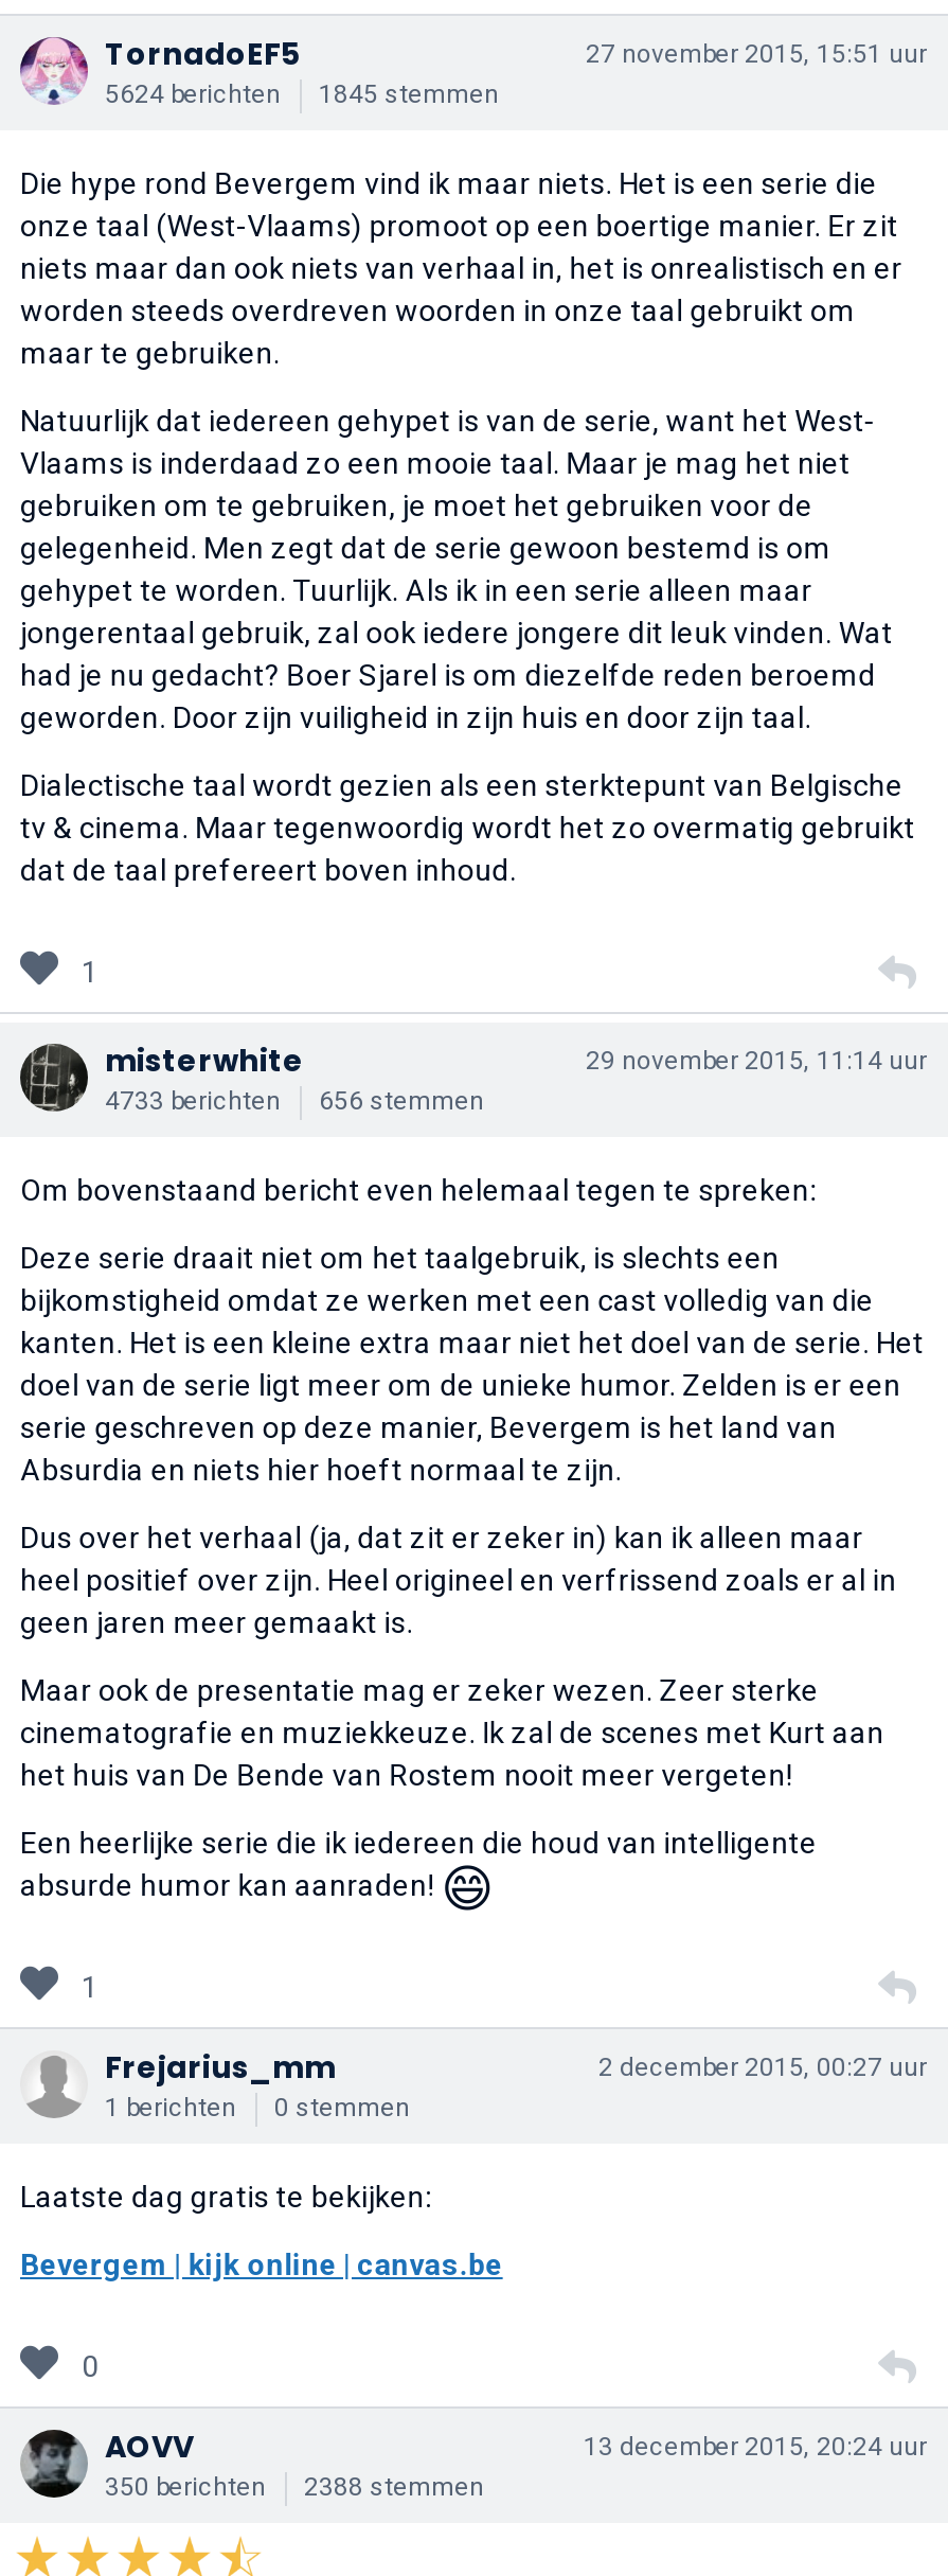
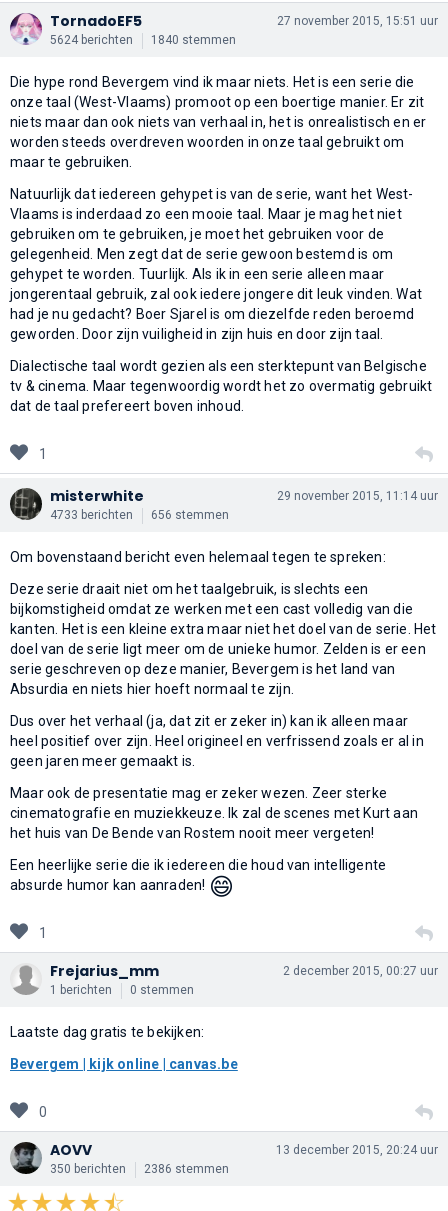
[105,79,499,109] 5624 berichten 1845 stemmen -> [50,33,236,47] 5624 berichten 1840 stemmen
[105,2472,484,2501] 350 berichten 2388 stemmen -> [50,1162,229,1176] 350 berichten 2386 stemmen

